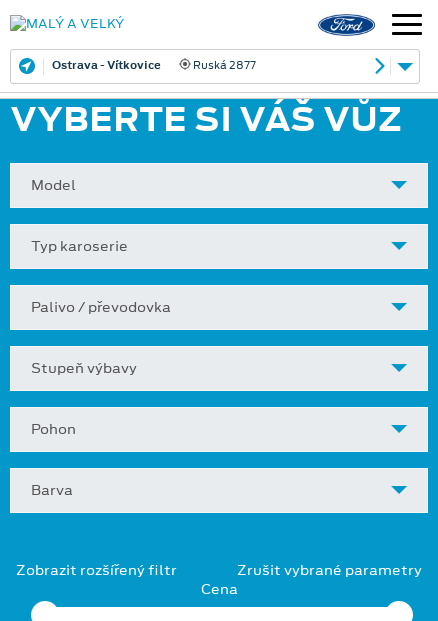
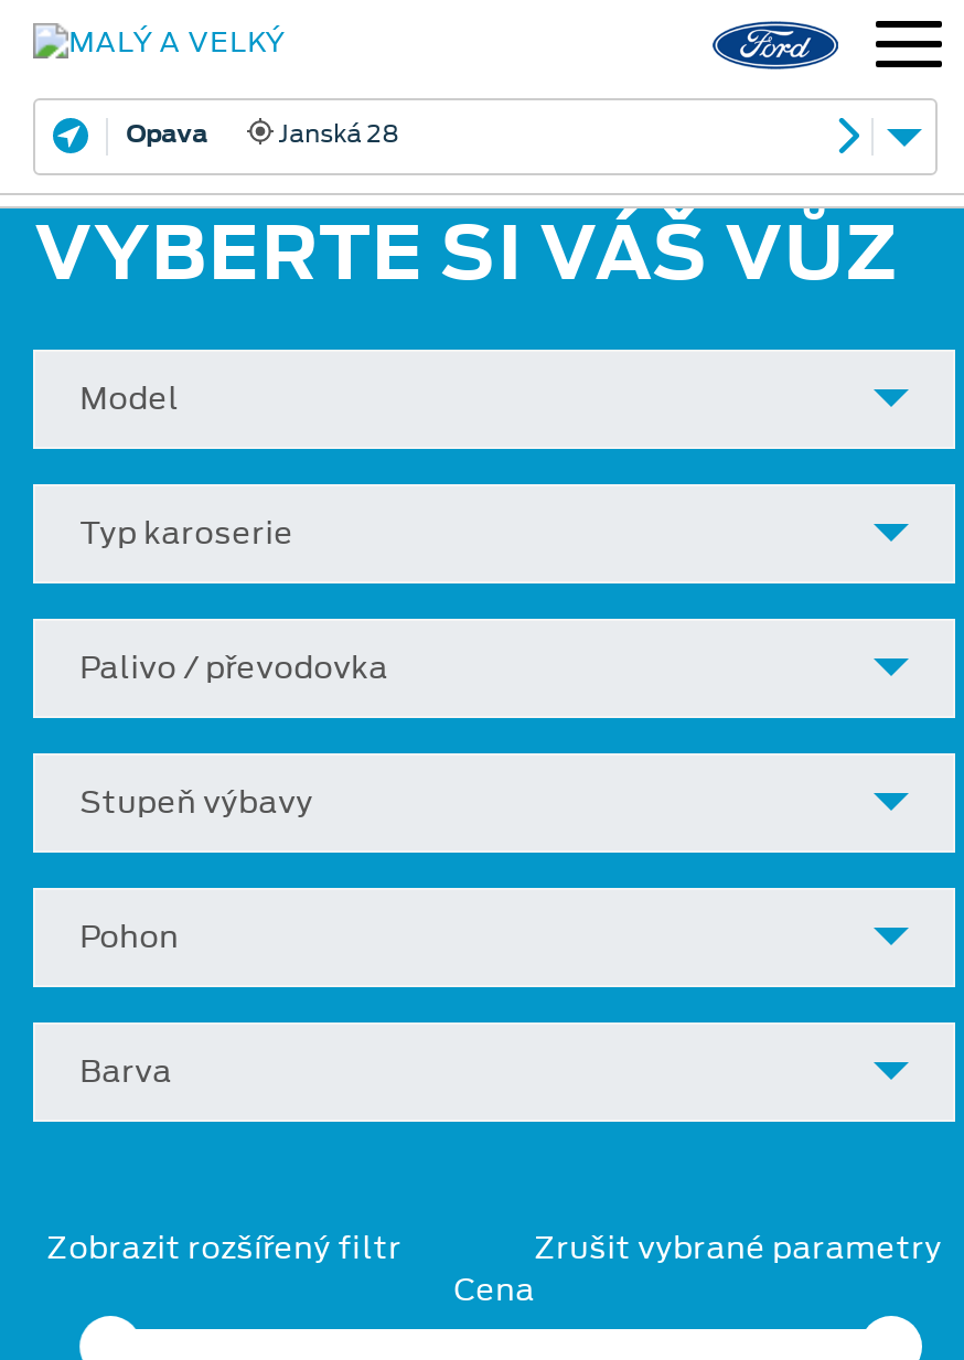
[52,56,256,72] Ostrava - Vítkovice | Ruská 2877 -> [126,115,399,150] Opava | Janská 28

